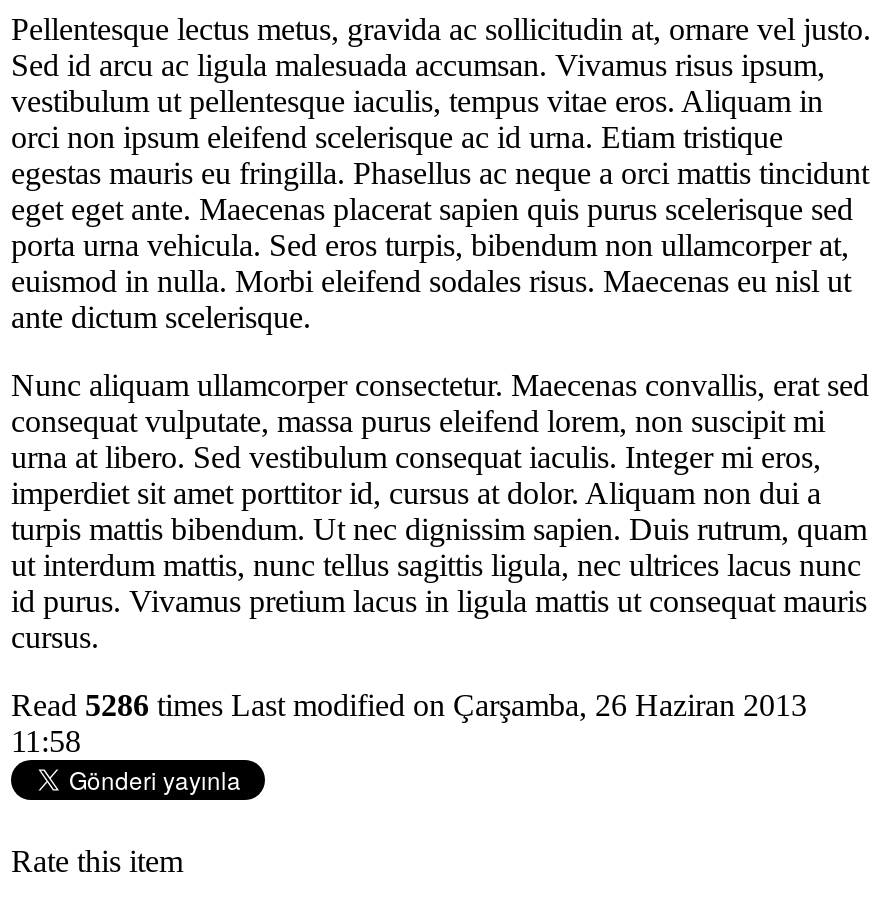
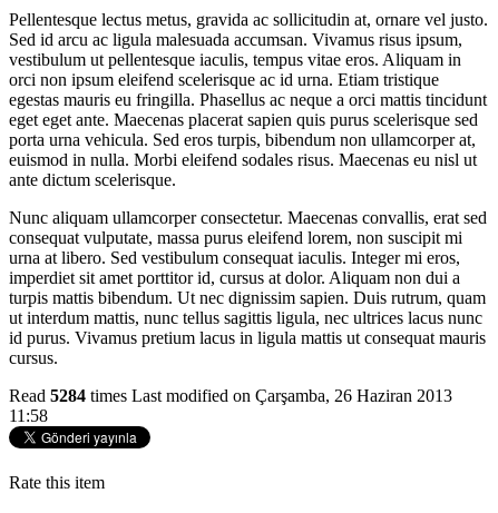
[11,689,807,723] Read 5286 times Last modified on Çarşamba, 26 Haziran 2013 -> [9,386,452,405] Read 5284 times Last modified on Çarşamba, 26 Haziran 2013

